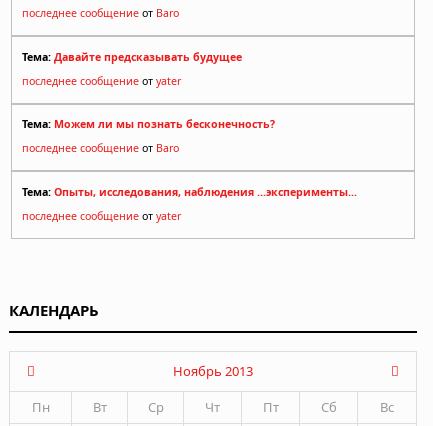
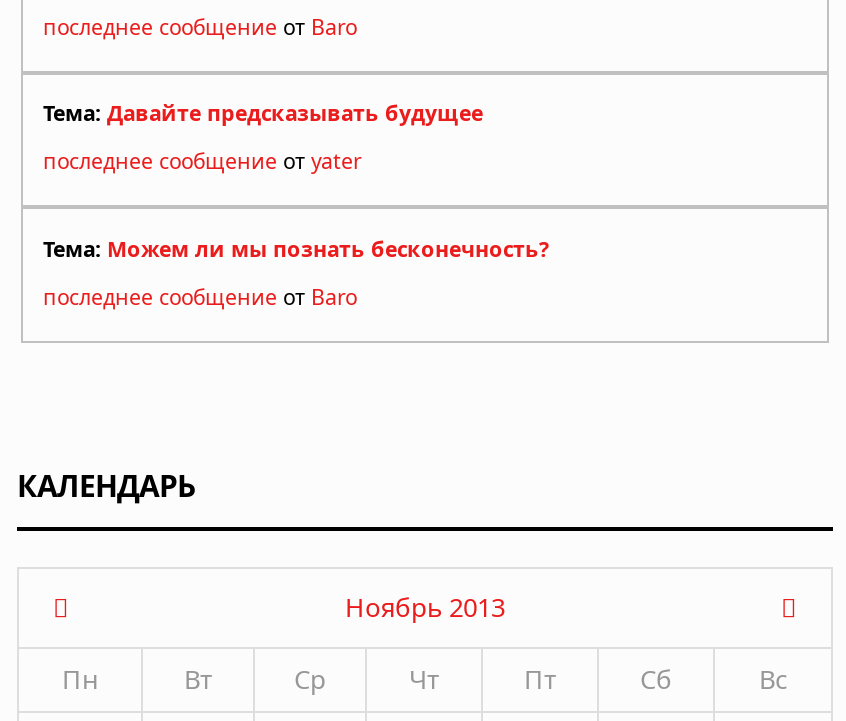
[22,185,357,223] Тема: Опыты, исследования, наблюдения ...эксперименты... | последнее сообщение от yater -> none

